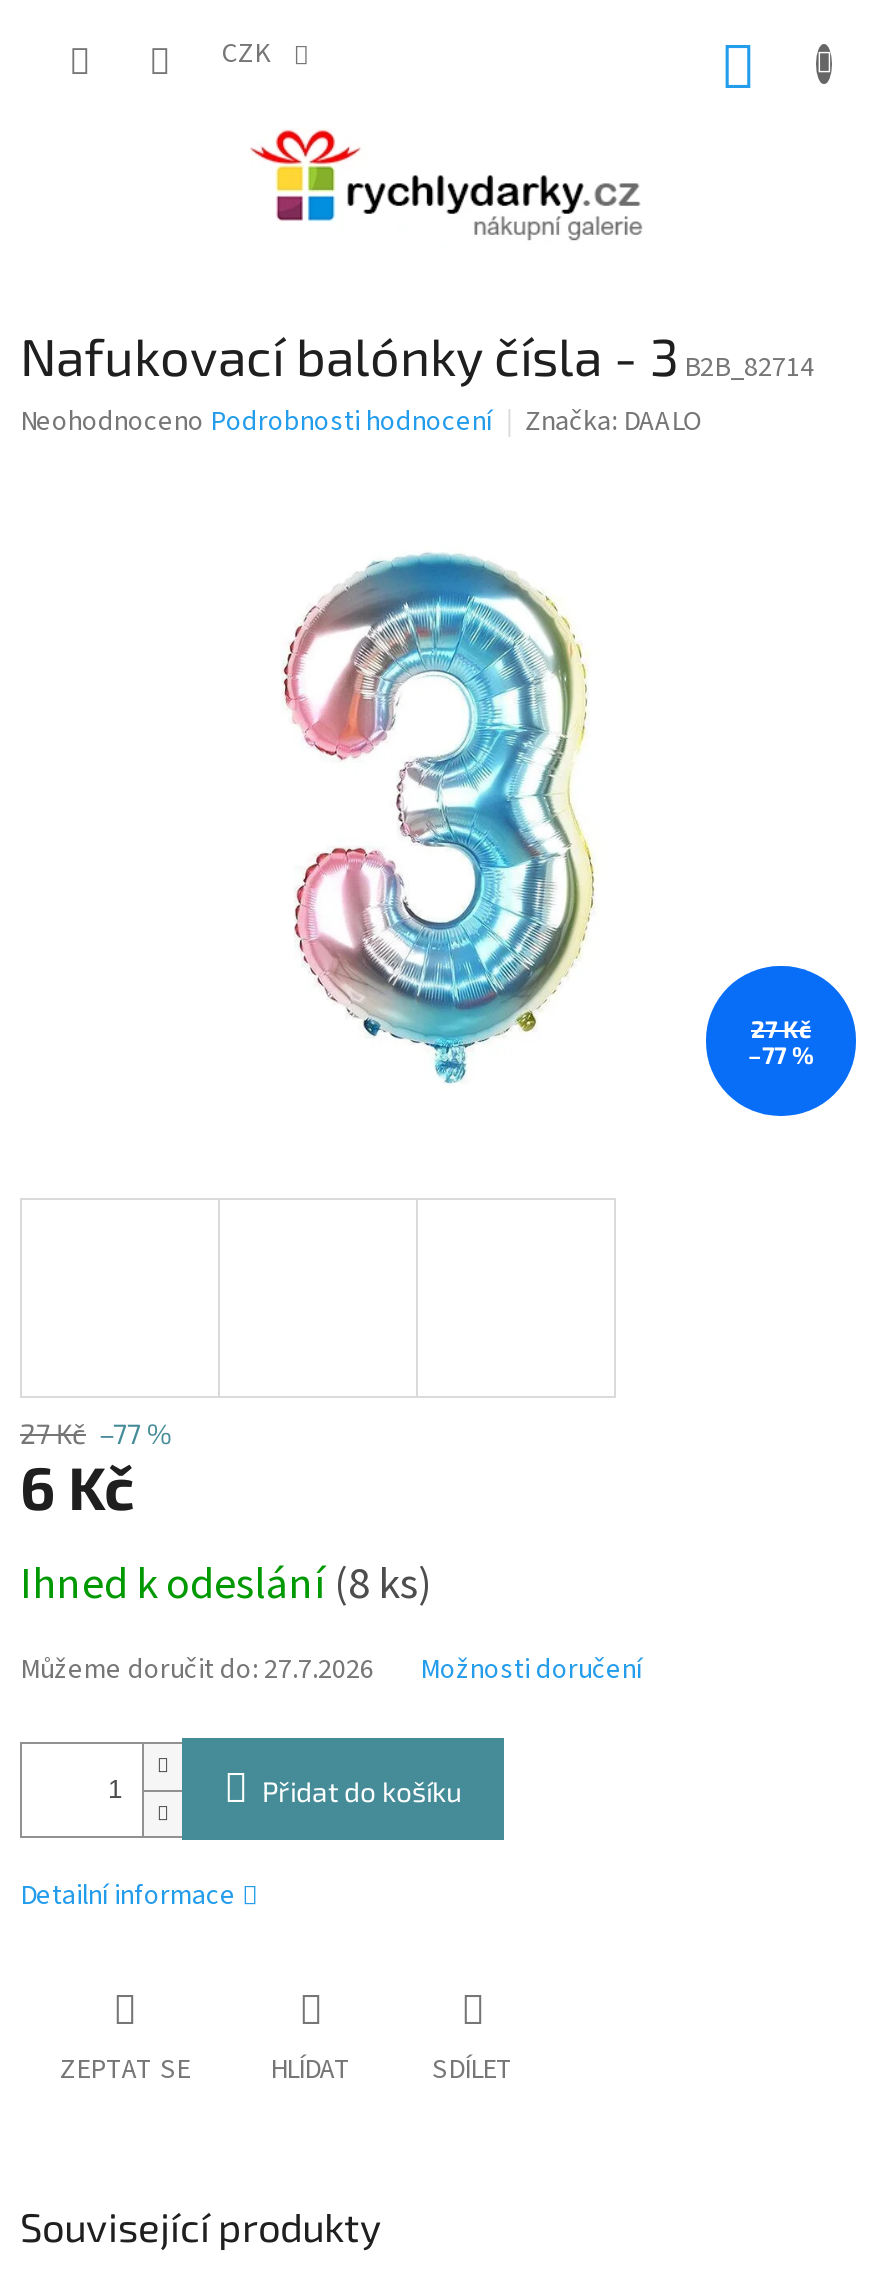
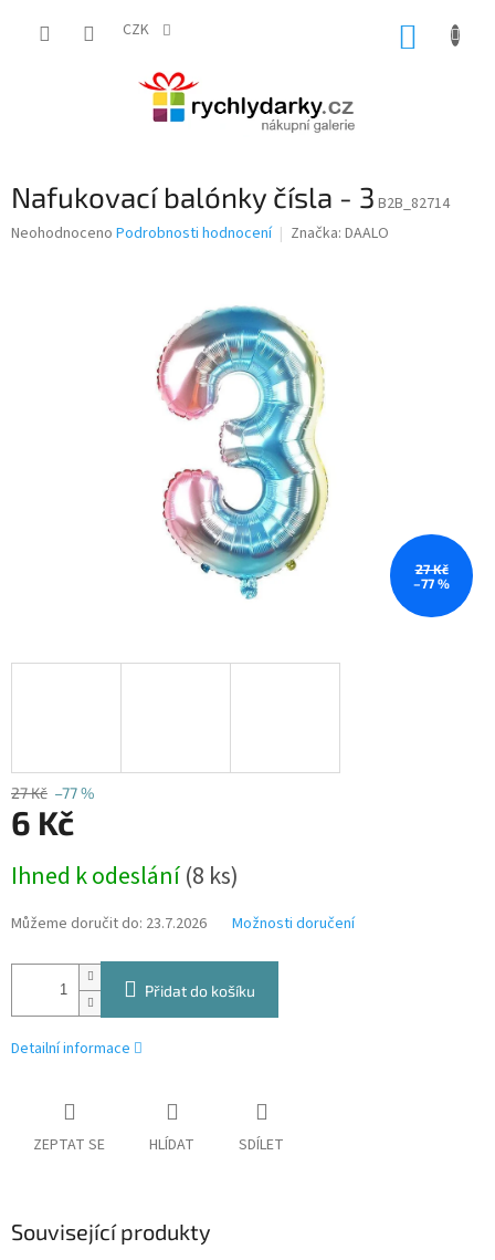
[20,1651,374,1691] Můžeme doručit do: 27.7.2026 -> [11,913,207,935] Můžeme doručit do: 23.7.2026

